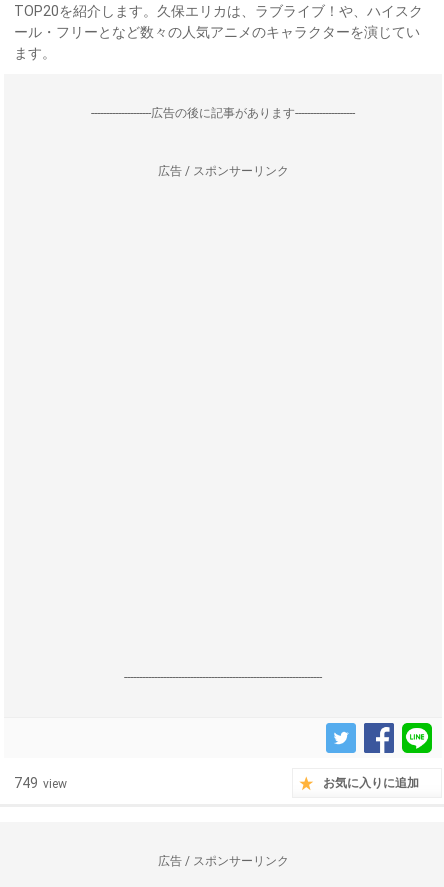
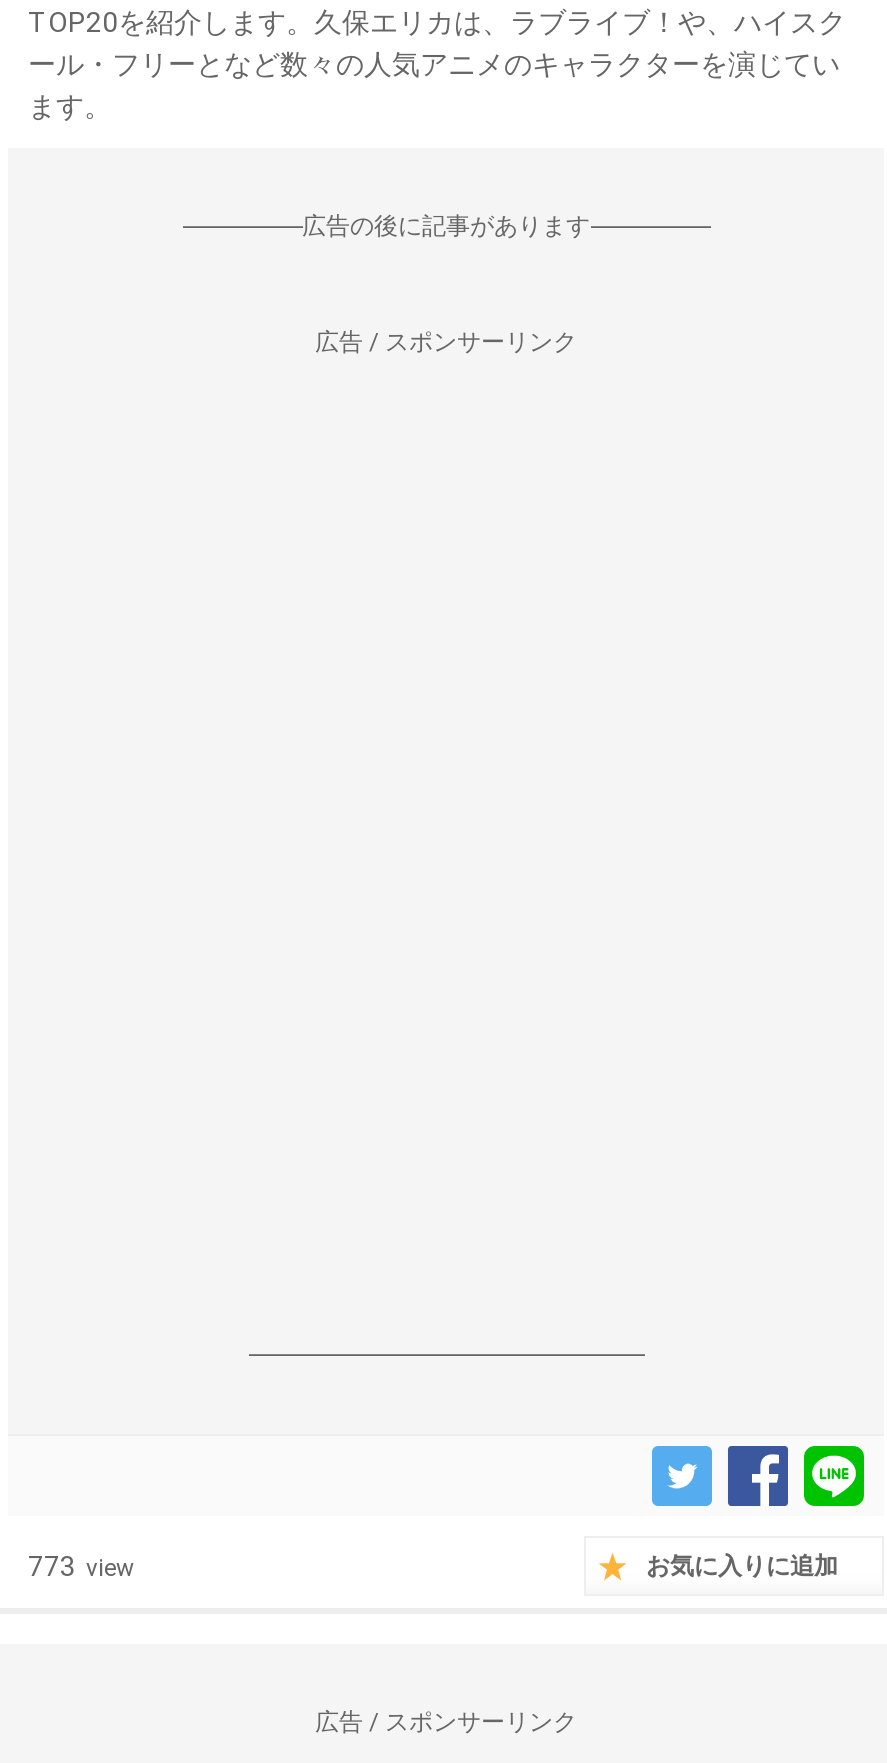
[14,775,67,791] 749 view -> [28,1550,134,1582] 773 view

